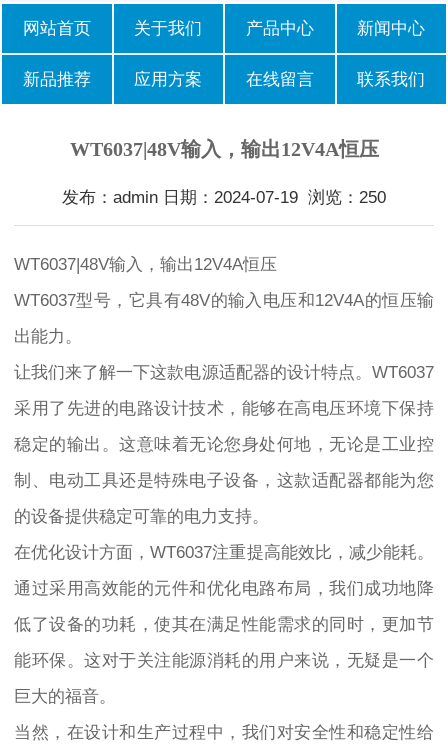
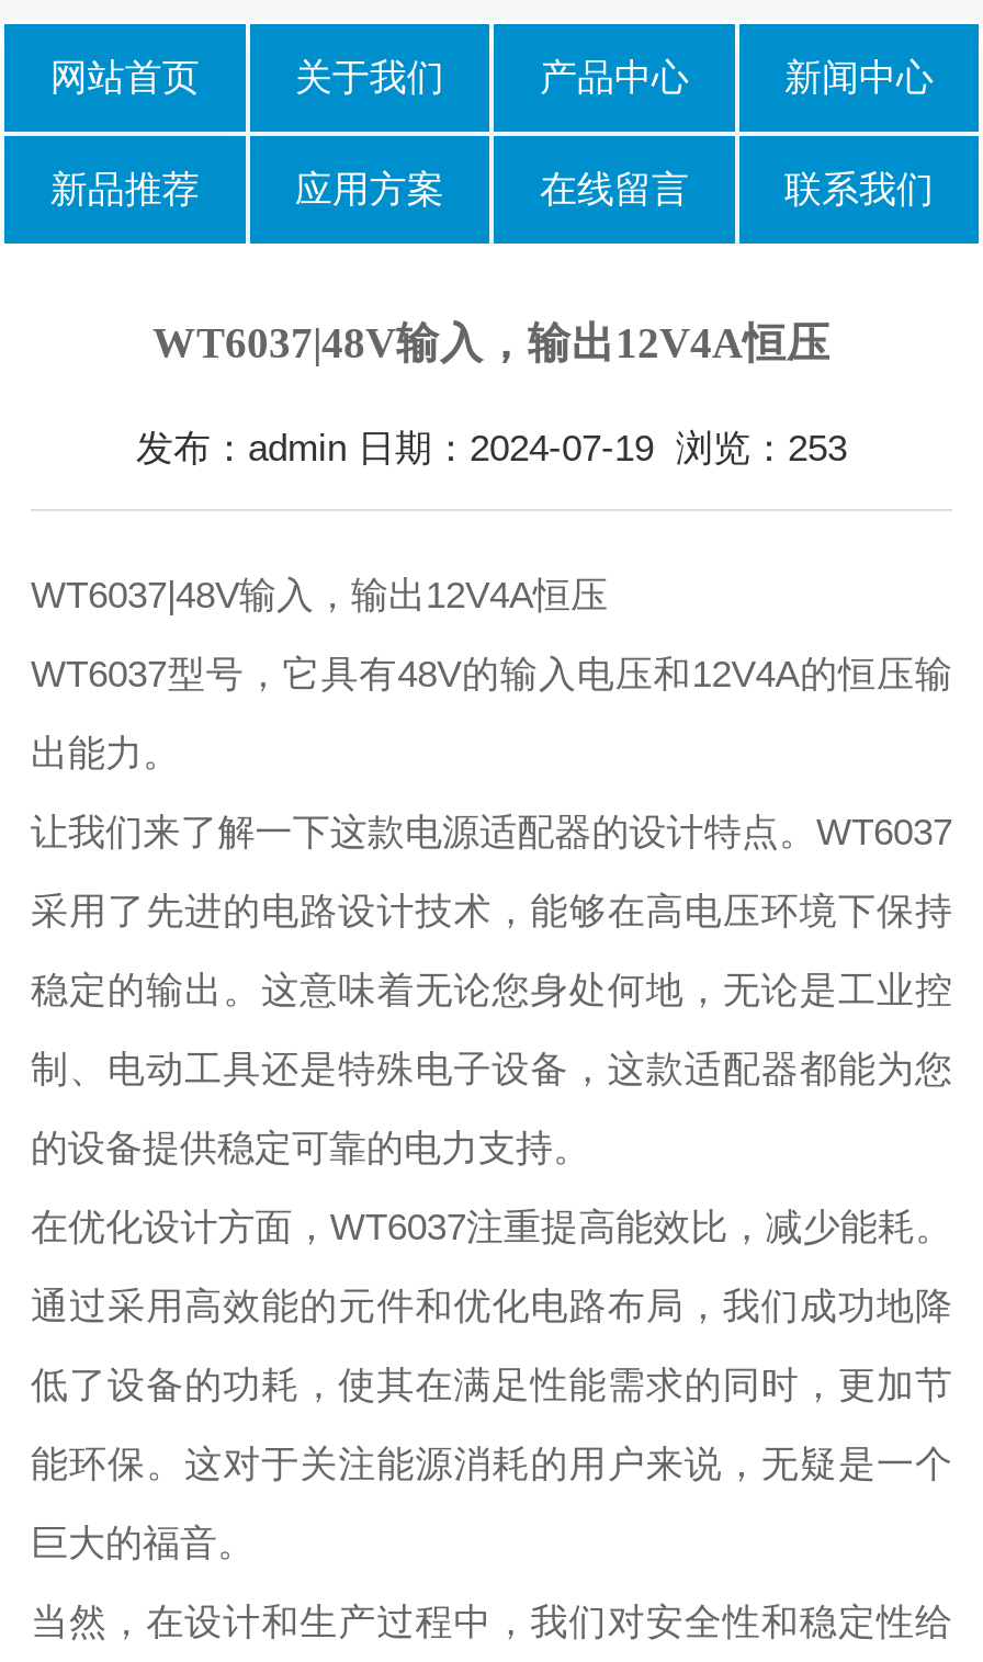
[62,188,386,207] 发布：admin 日期：2024-07-19 浏览：250 -> [136,428,847,470] 发布：admin 日期：2024-07-19 浏览：253

